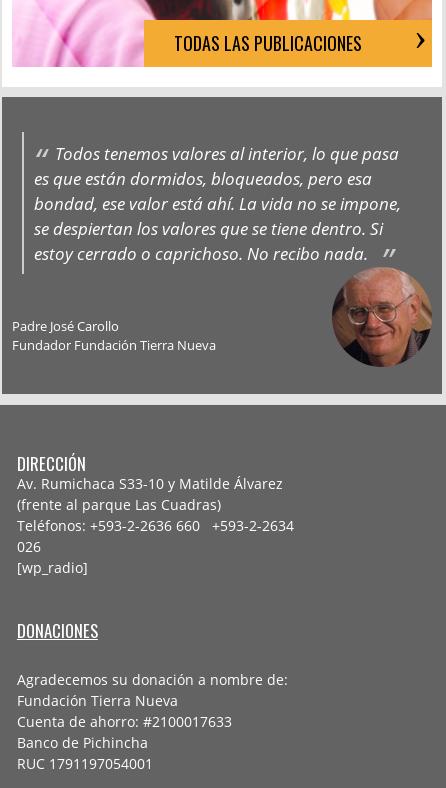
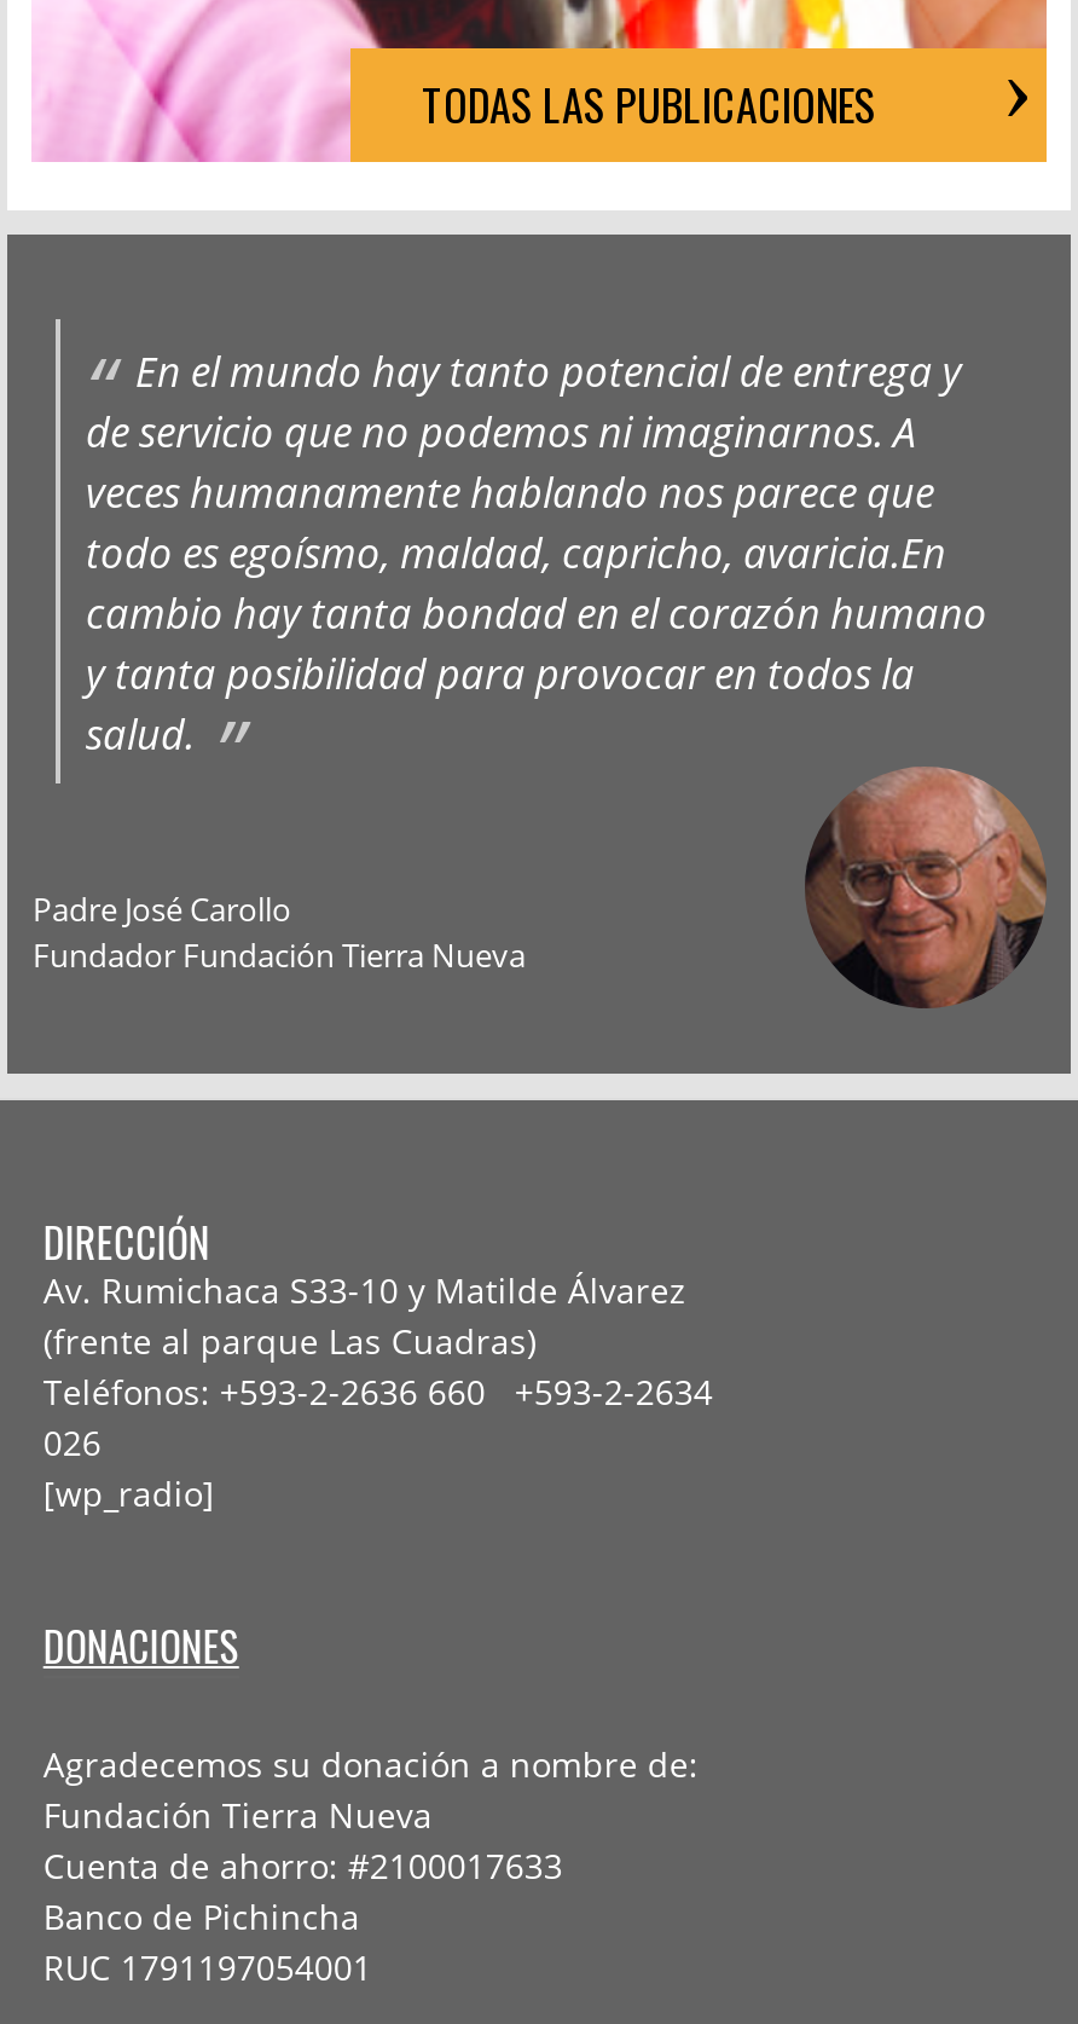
[34,142,401,265] Todos tenemos valores al interior, lo que pasa | es que están dormidos, bloqueados, pero esa | bondad, ese valor está ahí. La vida no se impone, | se despiertan los valores que se tiene dentro. Si | estoy cerrado o caprichoso. No recibo nada. -> [86,342,987,761] En el mundo hay tanto potencial de entrega y | de servicio que no podemos ni imaginarnos. A | veces humanamente hablando nos parece que | todo es egoísmo, maldad, capricho, avaricia.En | cambio hay tanta bondad en el corazón humano | y tanta posibilidad para provocar en todos la | salud.

